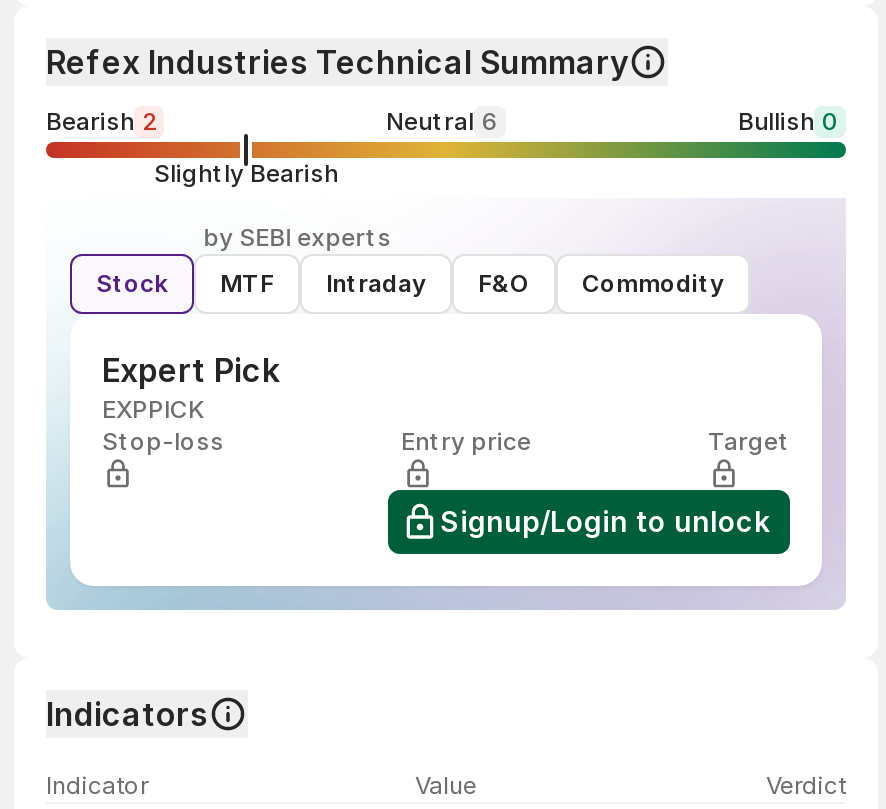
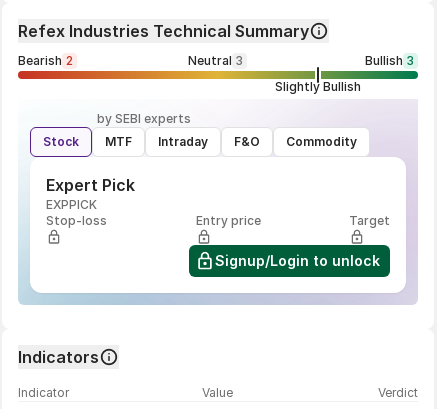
[386,106,498,136] Neutral 6 -> [188,53,243,68] Neutral 3
[738,106,838,136] Bullish 0 -> [365,53,414,68] Bullish 3
[154,158,338,188] Slightly Bearish -> [275,79,361,94] Slightly Bullish

